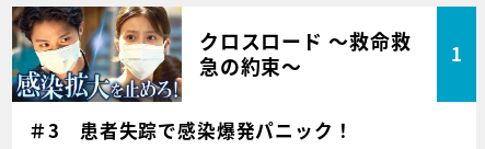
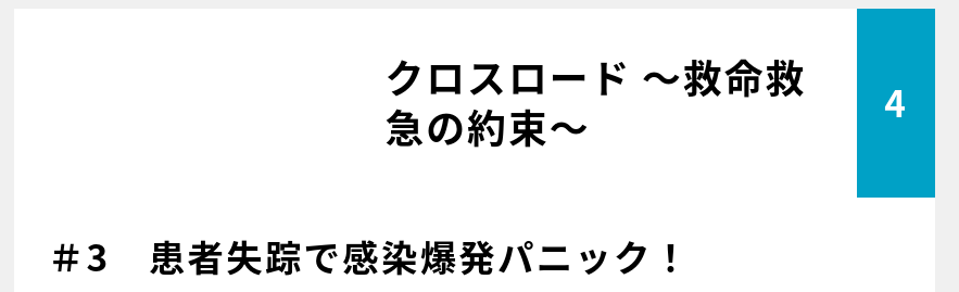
[11,5,183,103] [image] -> none
[199,26,463,67] クロスロード ～救命救 1 -> [385,49,908,129] クロスロード ～救命救 4

